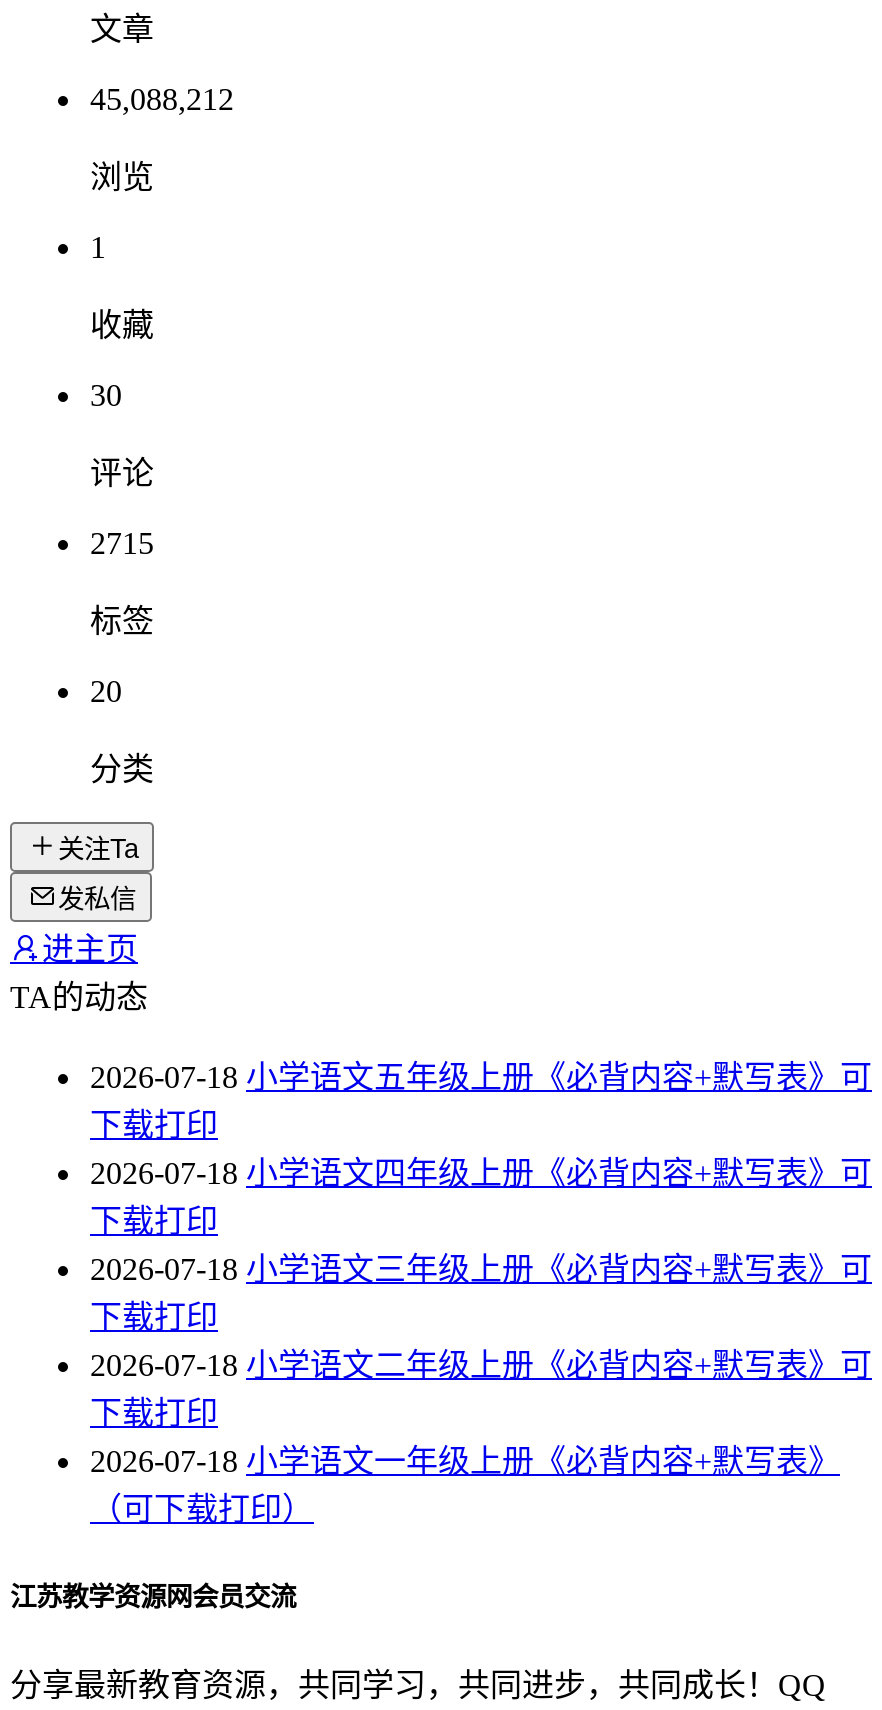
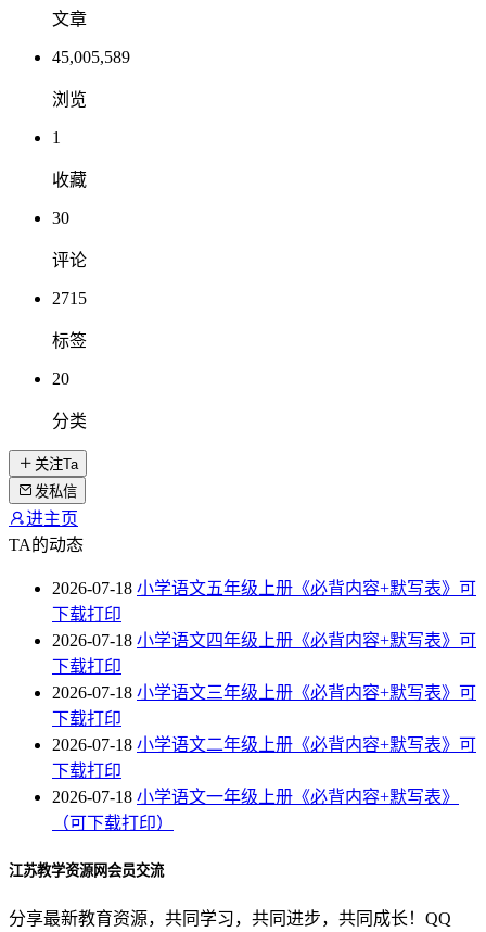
[90,83,234,117] 45,088,212 -> [52,48,130,67] 45,005,589

